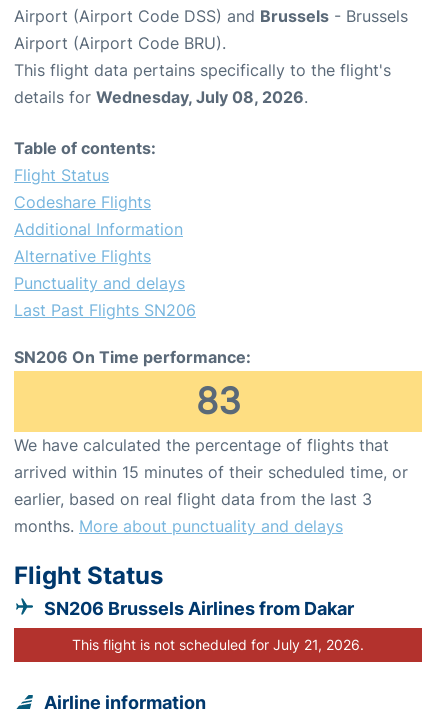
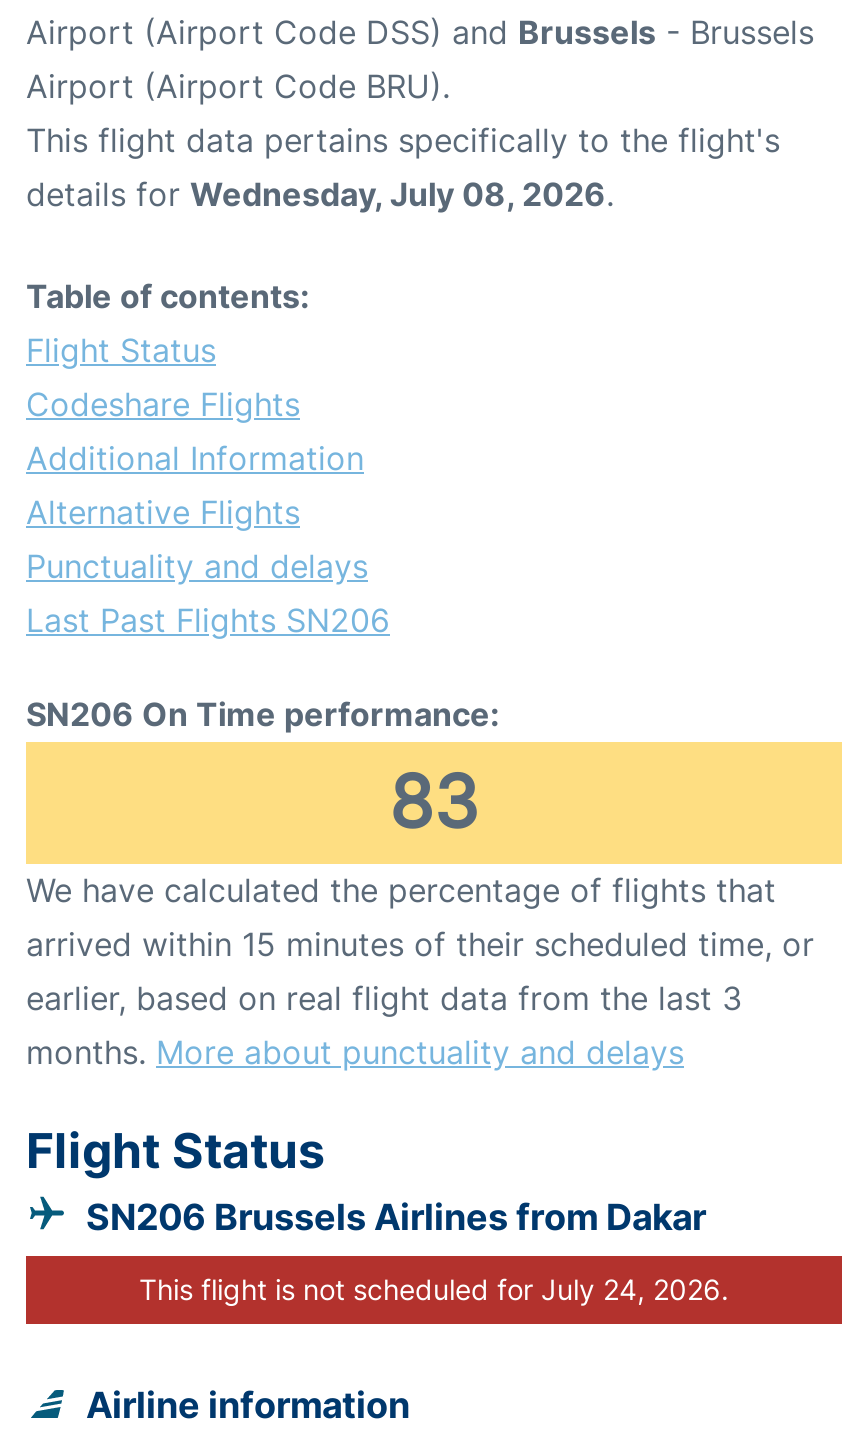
[72,636,364,653] This flight is not scheduled for July 21, 2026. -> [139,1272,729,1306] This flight is not scheduled for July 24, 2026.

